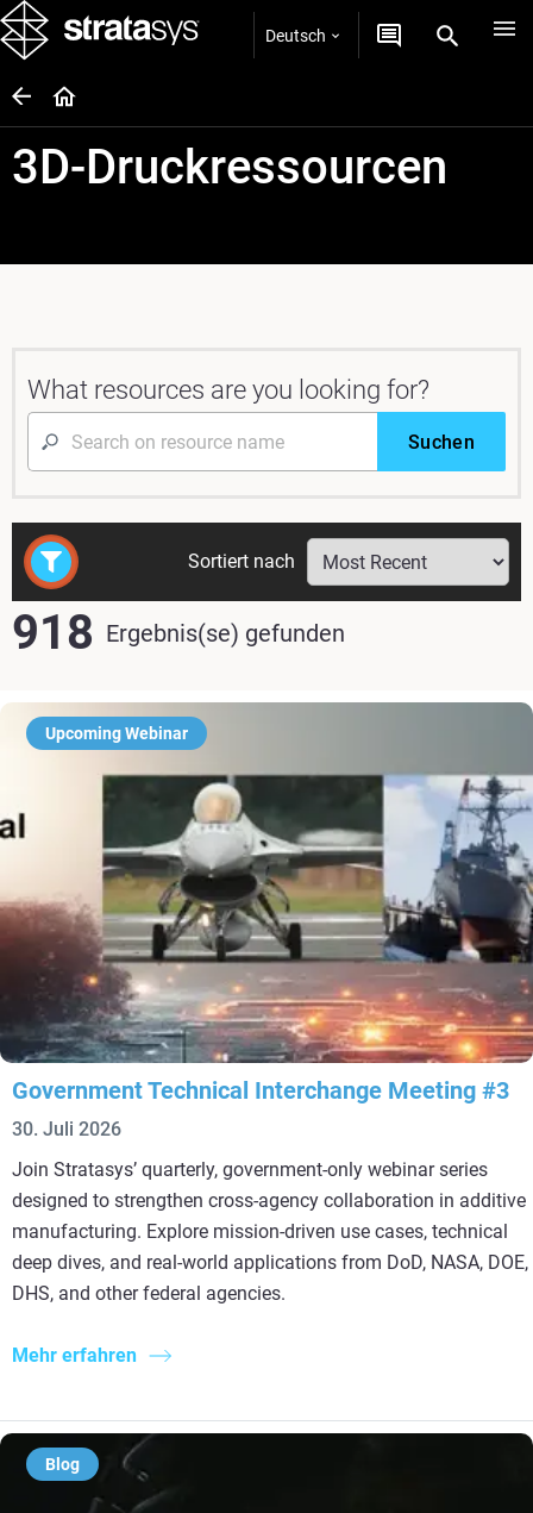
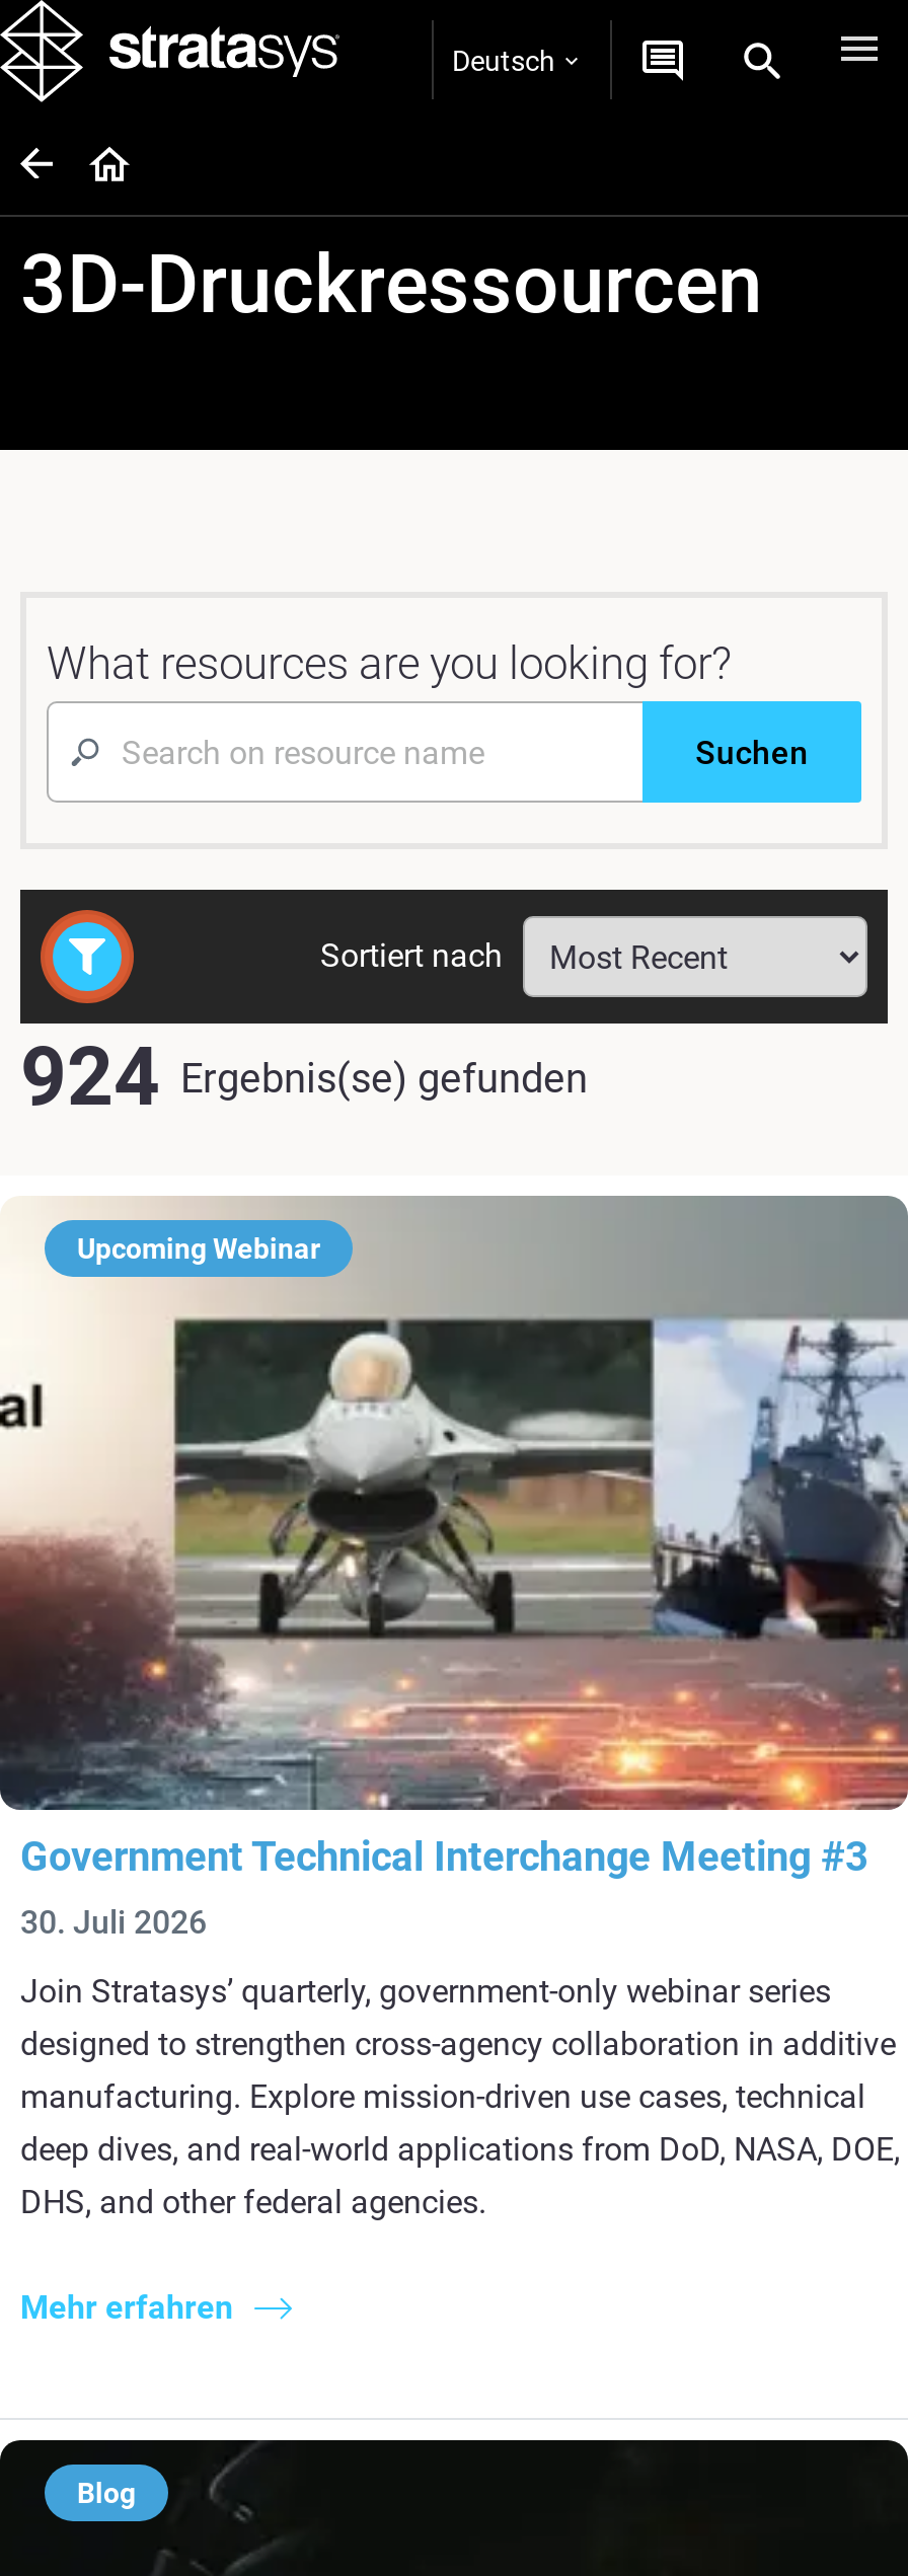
[12,605,345,661] 918 Ergebnis(se) gefunden -> [20,1030,588,1125] 924 Ergebnis(se) gefunden

